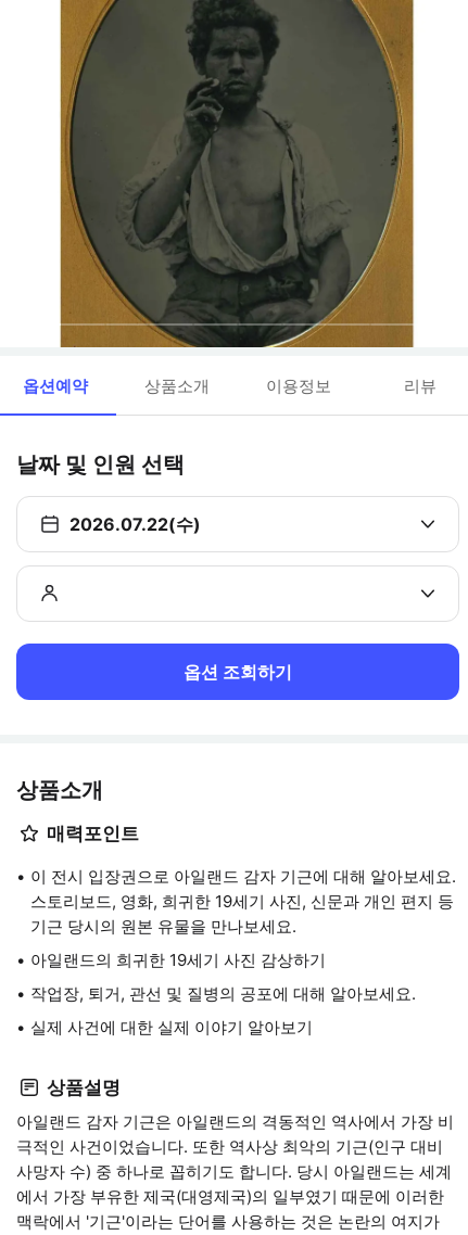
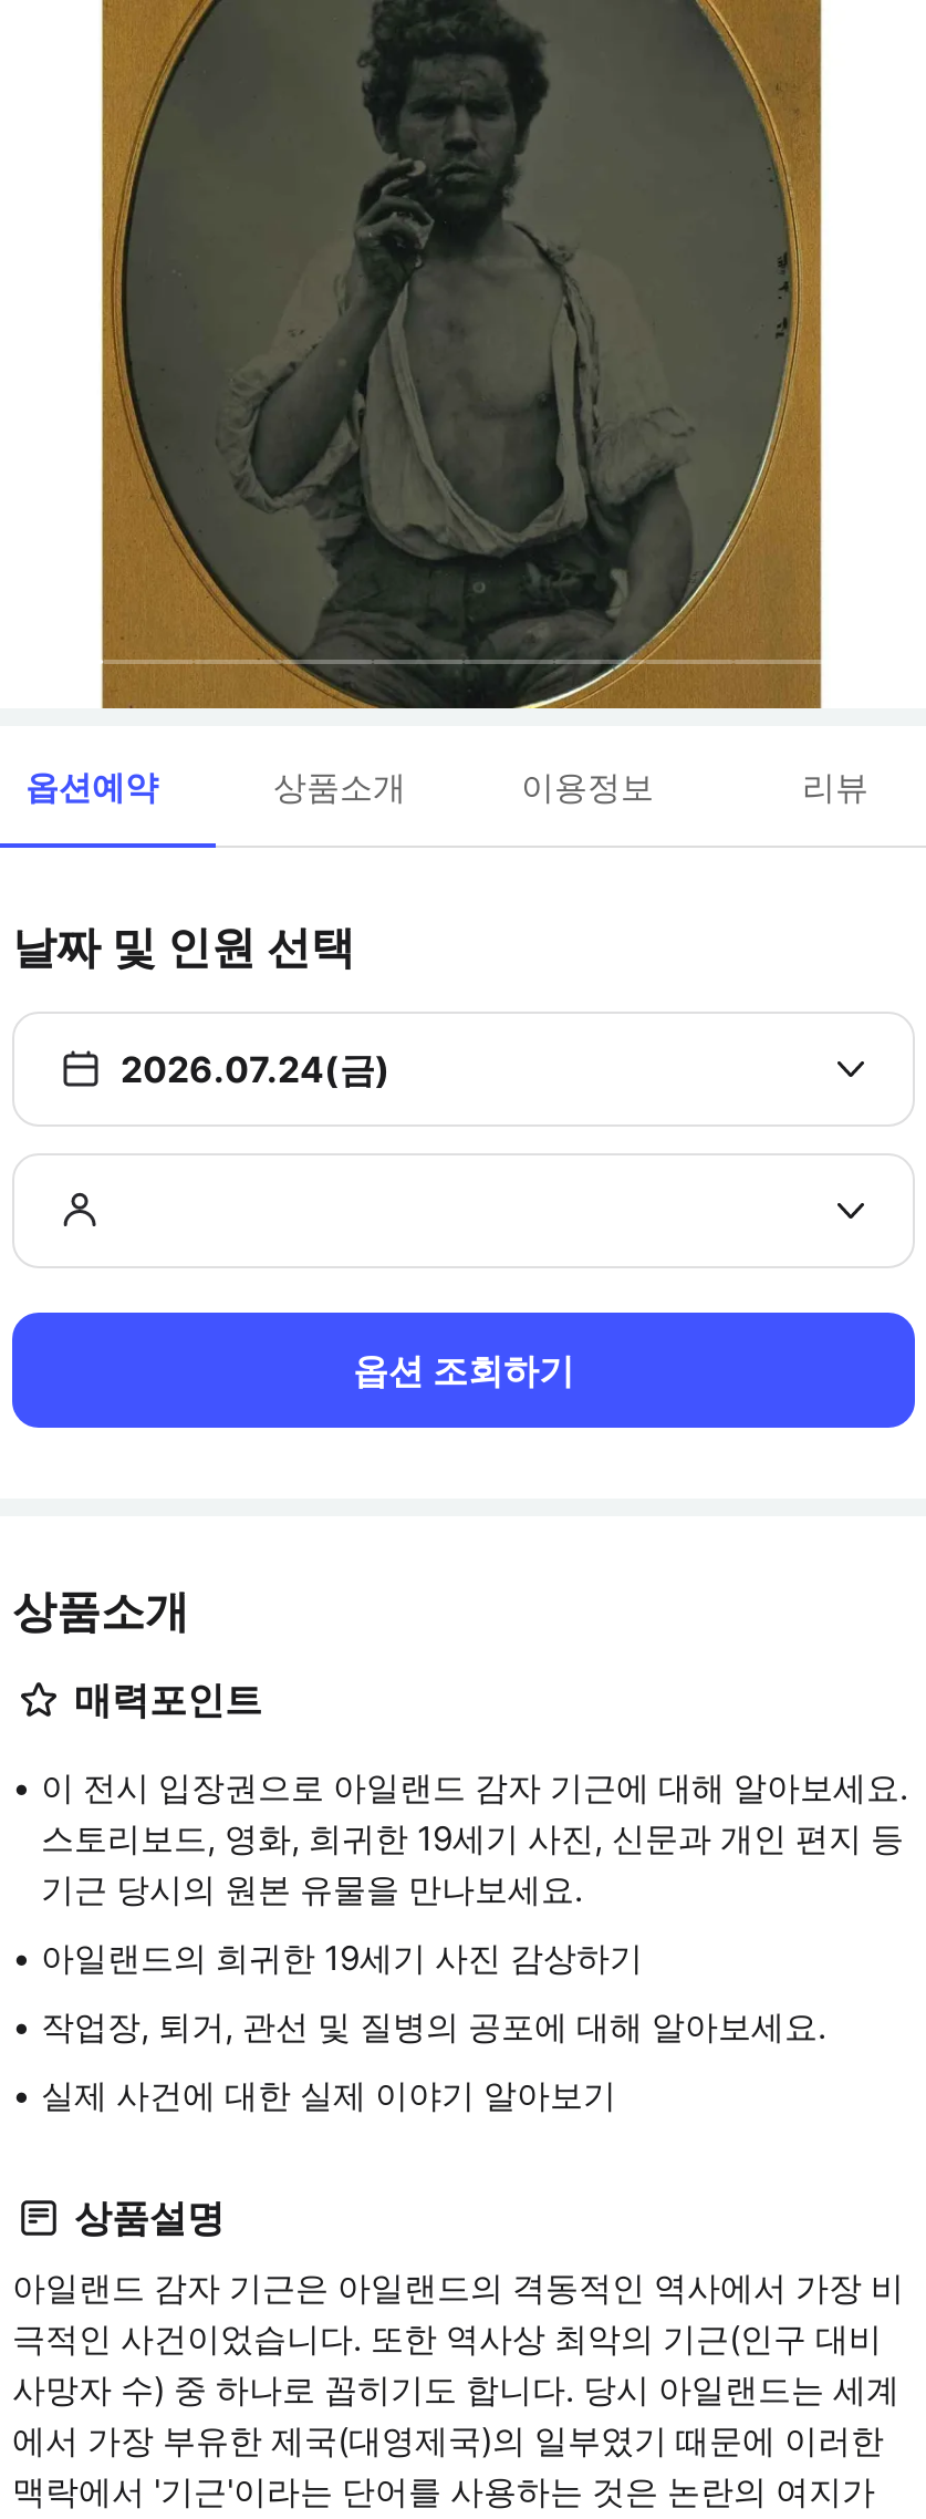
[69,513,201,535] 2026.07.22(수) -> [121,1047,391,1091] 2026.07.24(금)

